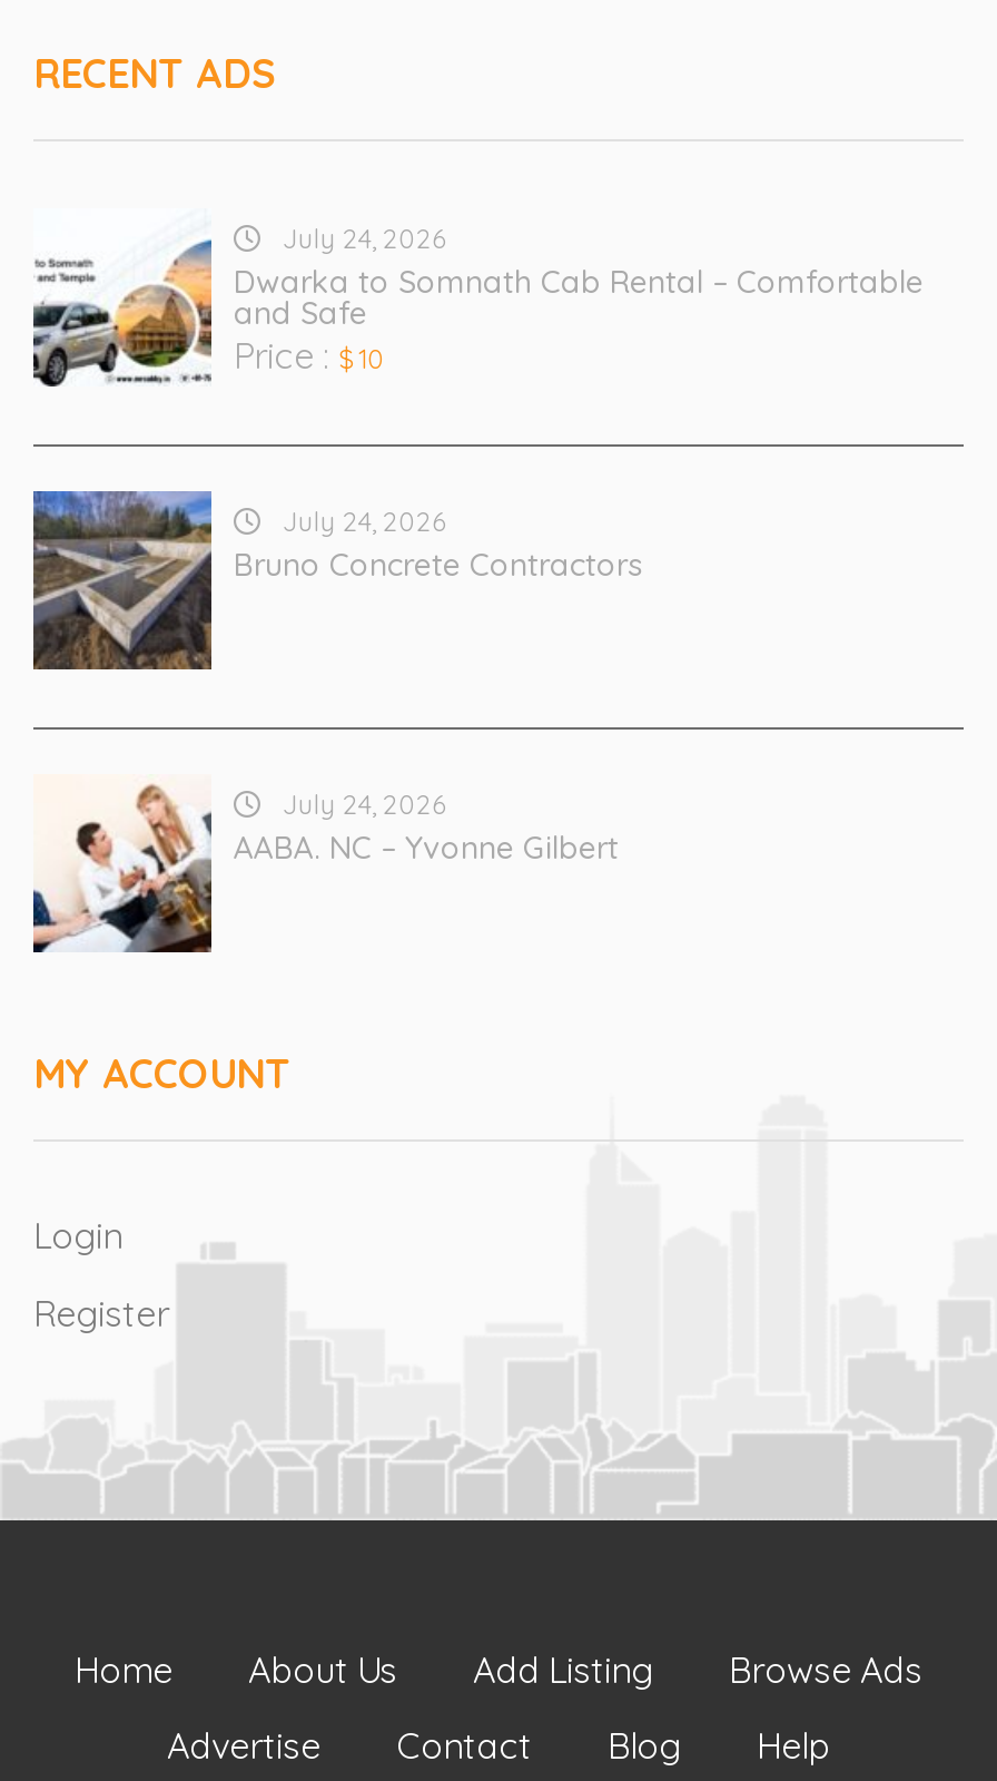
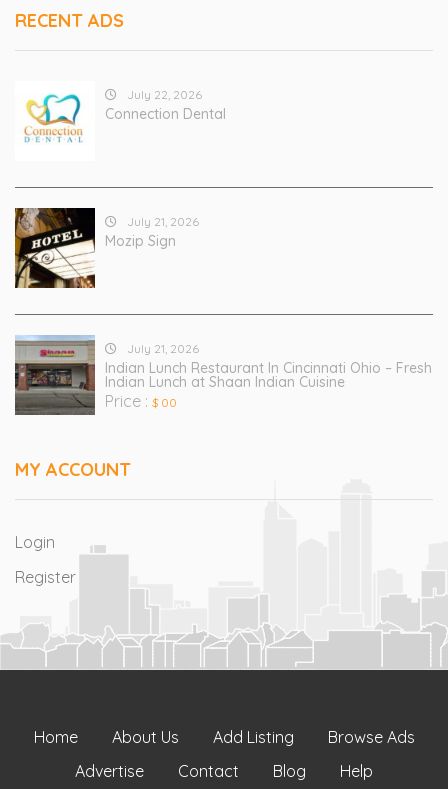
[31,221,924,389] [image] | July 24, 2026 | Dwarka to Somnath Cab Rental – Comfortable | and Safe | Price : $ 10 -> [15,87,226,161] [image] | July 22, 2026 | Connection Dental
[31,489,643,672] [image] | July 24, 2026 | Bruno Concrete Contractors -> [14,207,199,289] [image] | July 21, 2026 | Mozip Sign
[31,774,619,955] [image] | July 24, 2026 | AABA. NC – Yvonne Gilbert -> [14,335,432,416] [image] | July 21, 2026 | Indian Lunch Restaurant In Cincinnati Ohio – Fresh | Indian Lunch at Shaan Indian Cuisine | Price : $ 00

